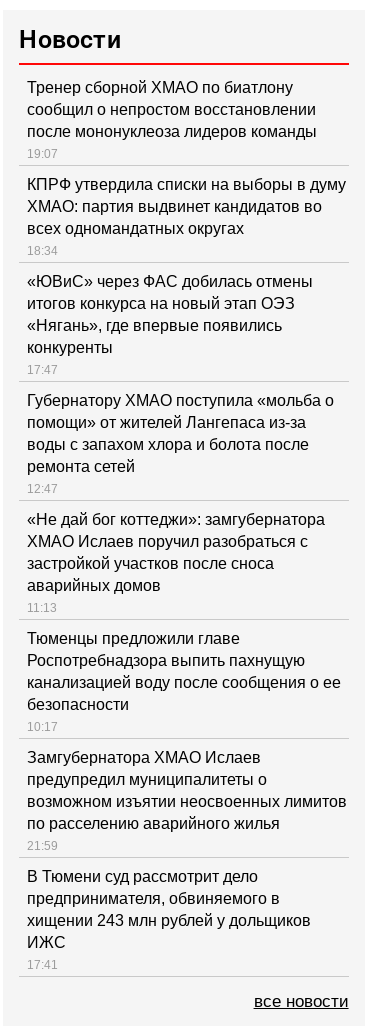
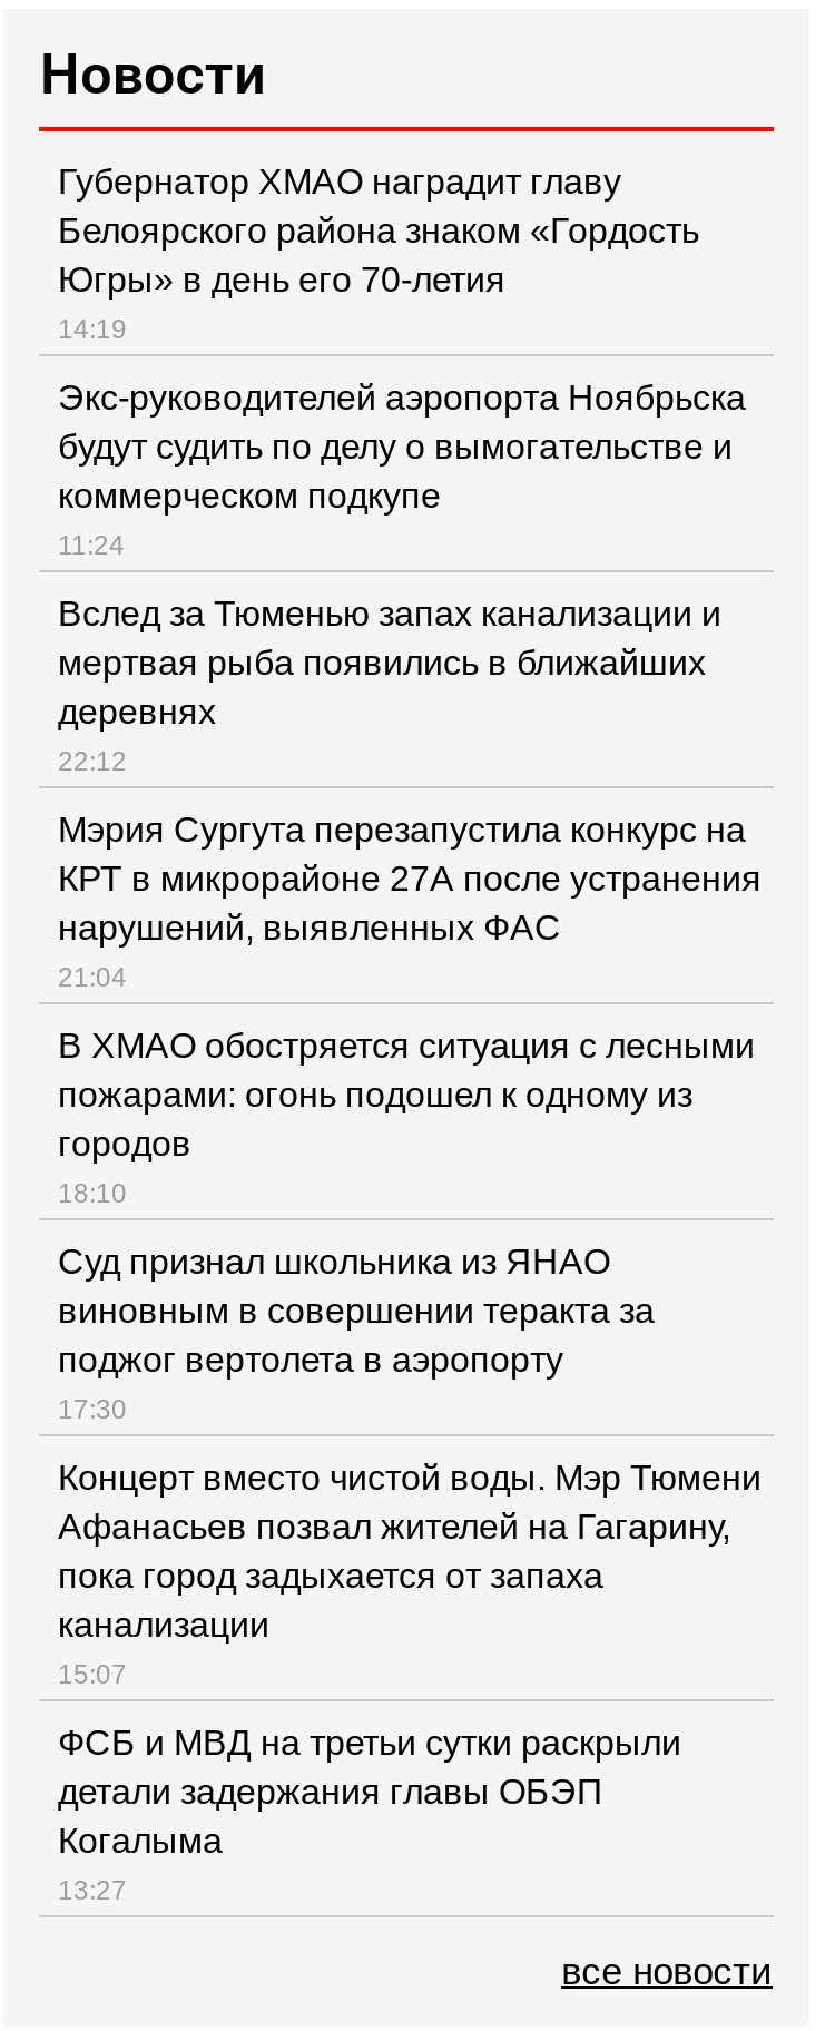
[27,79,317,161] Тренер сборной ХМАО по биатлону | сообщил о непростом восстановлении | после мононуклеоза лидеров команды | 19:07 -> [58,163,699,345] Губернатор ХМАО наградит главу | Белоярского района знаком «Гордость | Югры» в день его 70-летия | 14:19
[27,176,346,258] КПРФ утвердила списки на выборы в думу | ХМАО: партия выдвинет кандидатов во | всех одномандатных округах | 18:34 -> [58,379,746,561] Экс-руководителей аэропорта Ноябрьска | будут судить по делу о вымогательстве и | коммерческом подкупе | 11:24
[27,273,313,377] «ЮВиС» через ФАС добилась отмены | итогов конкурса на новый этап ОЭЗ | «Нягань», где впервые появились | конкуренты | 17:47 -> [58,595,721,777] Вслед за Тюменью запах канализации и | мертвая рыба появились в ближайших | деревнях | 22:12
[27,392,334,496] Губернатору ХМАО поступила «мольба о | помощи» от жителей Лангепаса из-за | воды с запахом хлора и болота после | ремонта сетей | 12:47 -> [58,811,761,993] Мэрия Сургута перезапустила конкурс на | КРТ в микрорайоне 27А после устранения | нарушений, выявленных ФАС | 21:04
[27,511,325,615] «Не дай бог коттеджи»: замгубернатора | ХМАО Ислаев поручил разобраться с | застройкой участков после сноса | аварийных домов | 11:13 -> [58,1027,755,1209] В ХМАО обостряется ситуация с лесными | пожарами: огонь подошел к одному из | городов | 18:10
[27,630,341,734] Тюменцы предложили главе | Роспотребнадзора выпить пахнущую | канализацией воду после сообщения о ее | безопасности | 10:17 -> [58,1243,654,1425] Суд признал школьника из ЯНАО | виновным в совершении теракта за | поджог вертолета в аэропорту | 17:30
[27,749,347,853] Замгубернатора ХМАО Ислаев | предупредил муниципалитеты о | возможном изъятии неосвоенных лимитов | по расселению аварийного жилья | 21:59 -> [58,1459,761,1690] Концерт вместо чистой воды. Мэр Тюмени | Афанасьев позвал жителей на Гагарину, | пока город задыхается от запаха | канализации | 15:07
[27,868,311,972] В Тюмени суд рассмотрит дело | предпринимателя, обвиняемого в | хищении 243 млн рублей у дольщиков | ИЖС | 17:41 -> [58,1724,681,1907] ФСБ и МВД на третьи сутки раскрыли | детали задержания главы ОБЭП | Когалыма | 13:27

